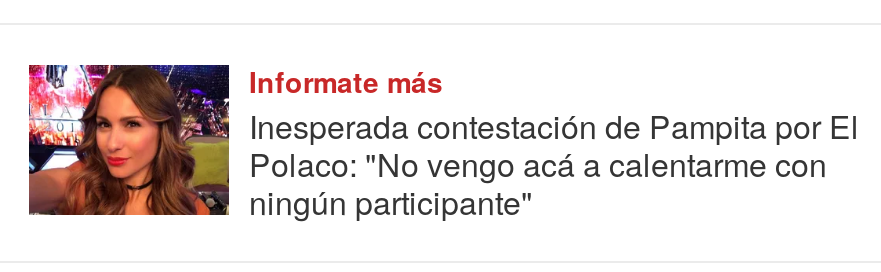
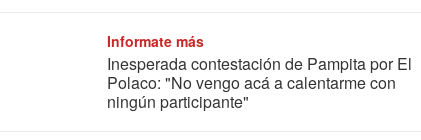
[27,63,231,217] [image] -> none

